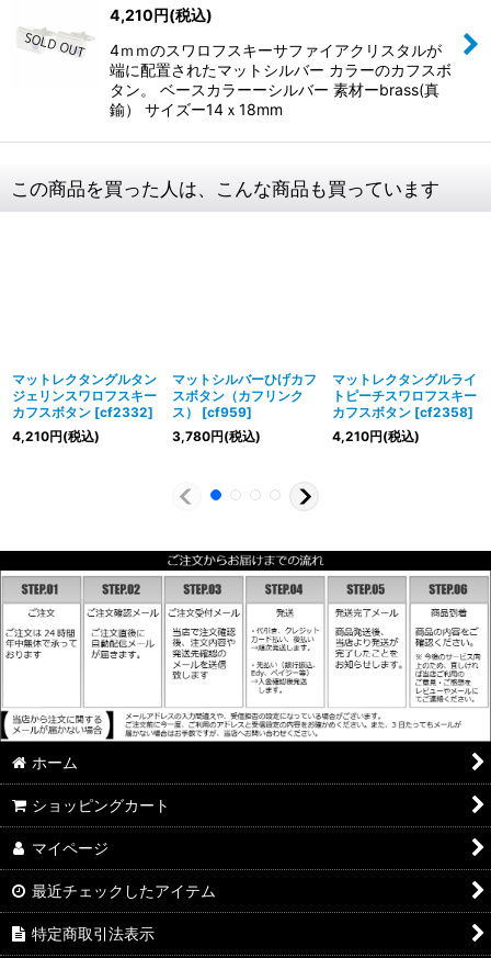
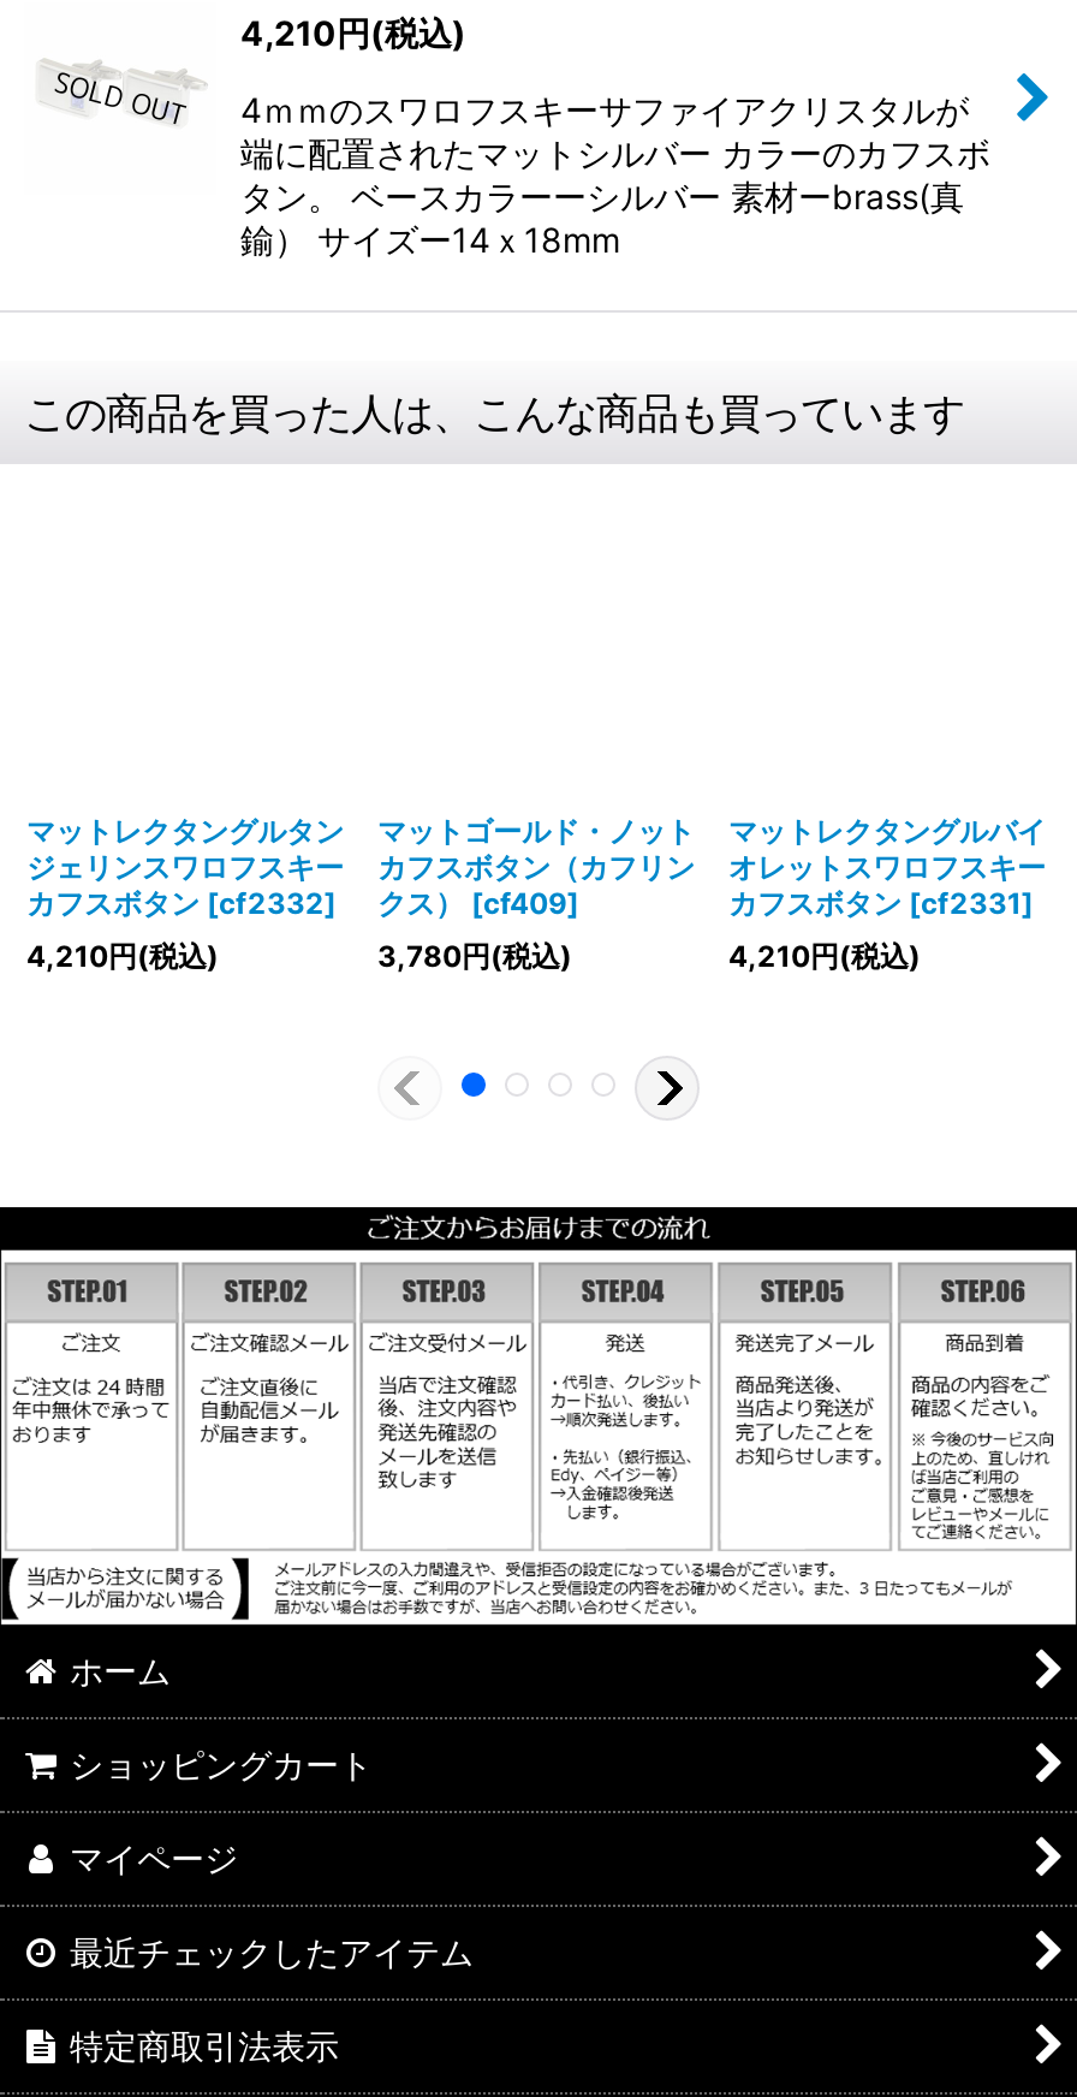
[172,371,317,420] マットシルバーひげカフ | スボタン（カフリンク | ス） [cf959] -> [377,813,695,921] マットゴールド・ノット | カフスボタン（カフリン | クス） [cf409]
[332,371,477,387] マットレクタングルライ -> [728,813,1046,849] マットレクタングルバイ
[332,387,477,404] トピーチスワロフスキー -> [728,849,1046,885] オレットスワロフスキー
[332,404,473,420] カフスボタン [cf2358] -> [728,885,1034,921] カフスボタン [cf2331]

